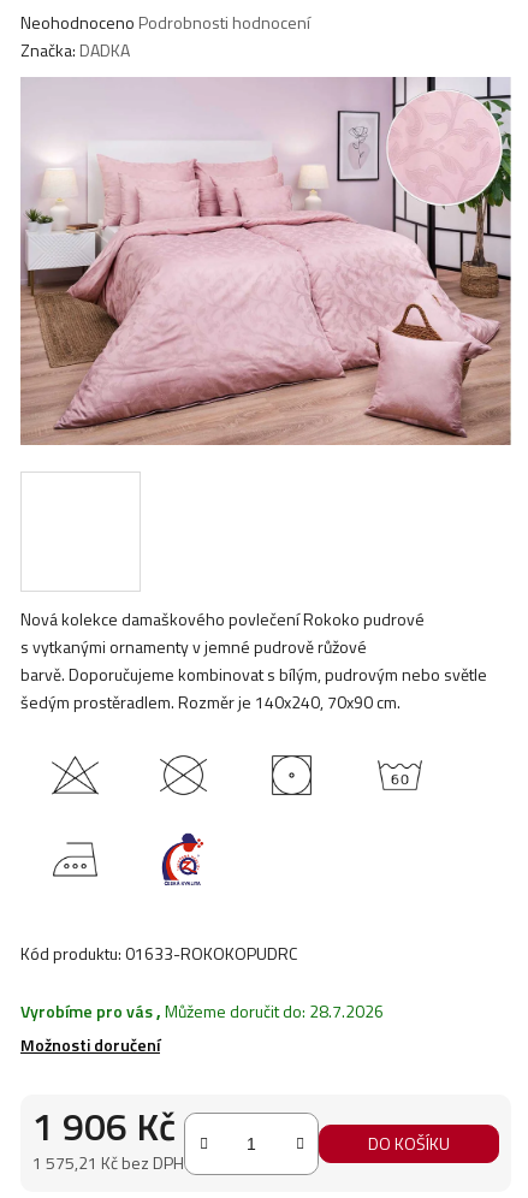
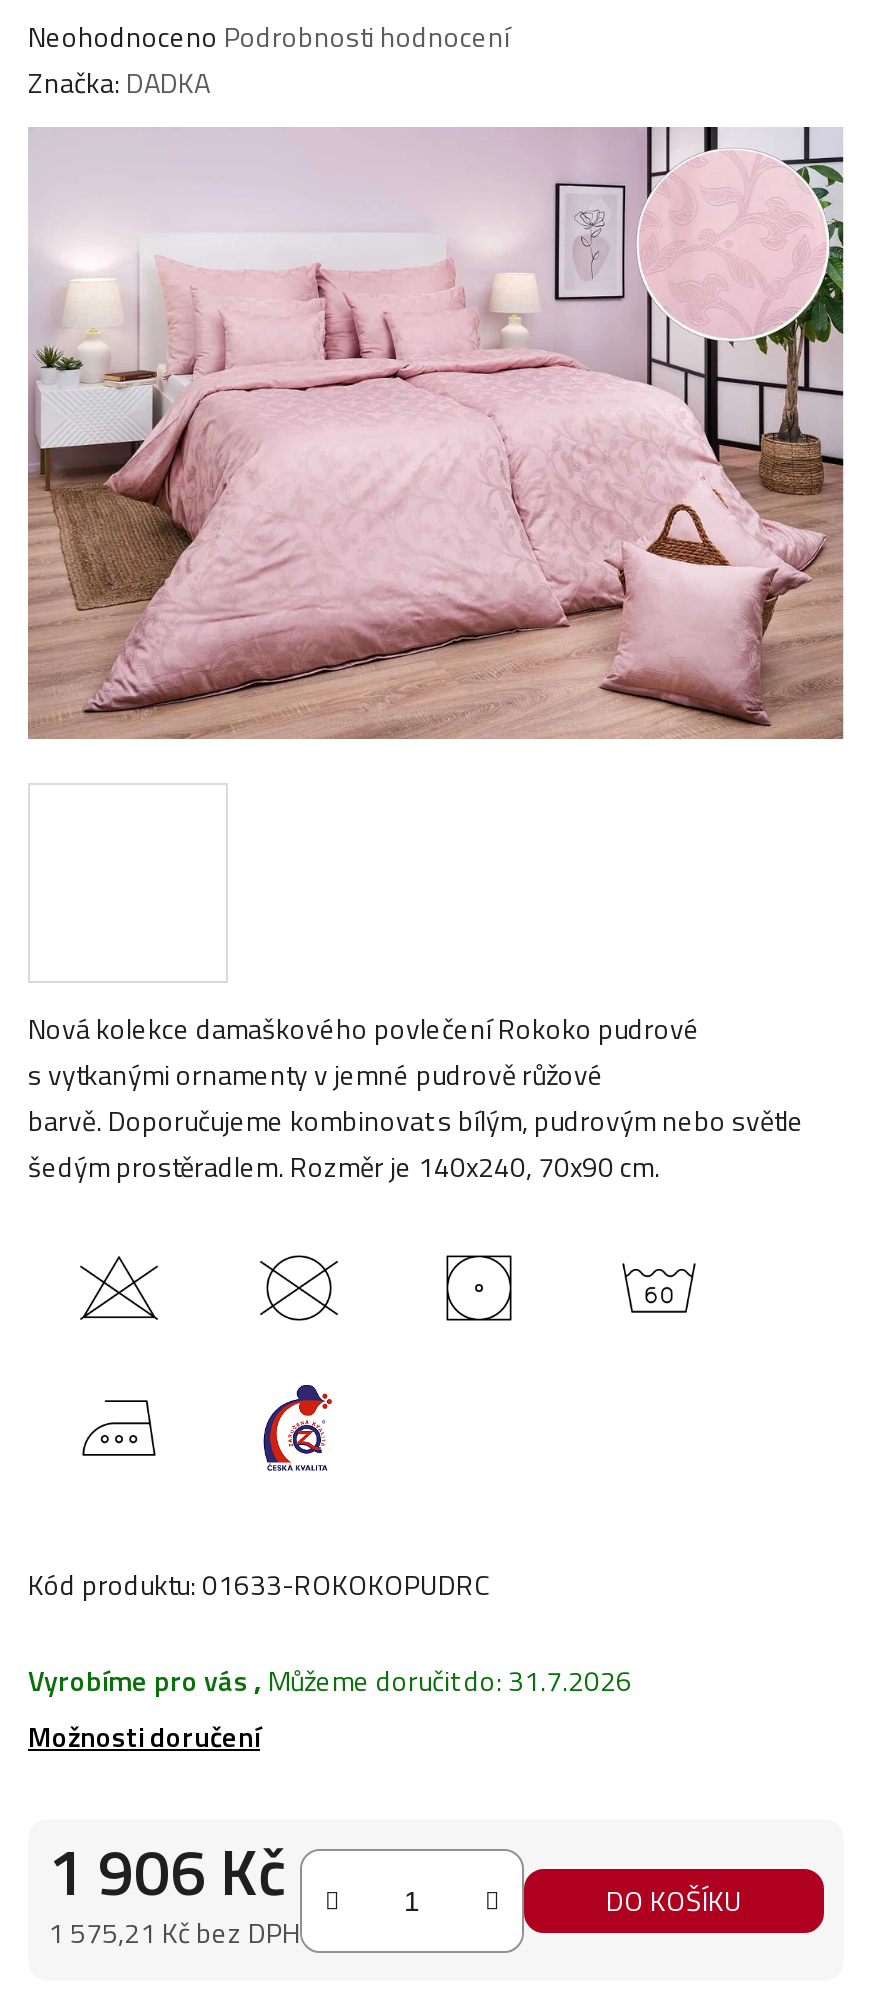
[20,998,384,1024] Vyrobíme pro vás, Můžeme doručit do: 28.7.2026 -> [28,1659,632,1701] Vyrobíme pro vás, Můžeme doručit do: 31.7.2026

